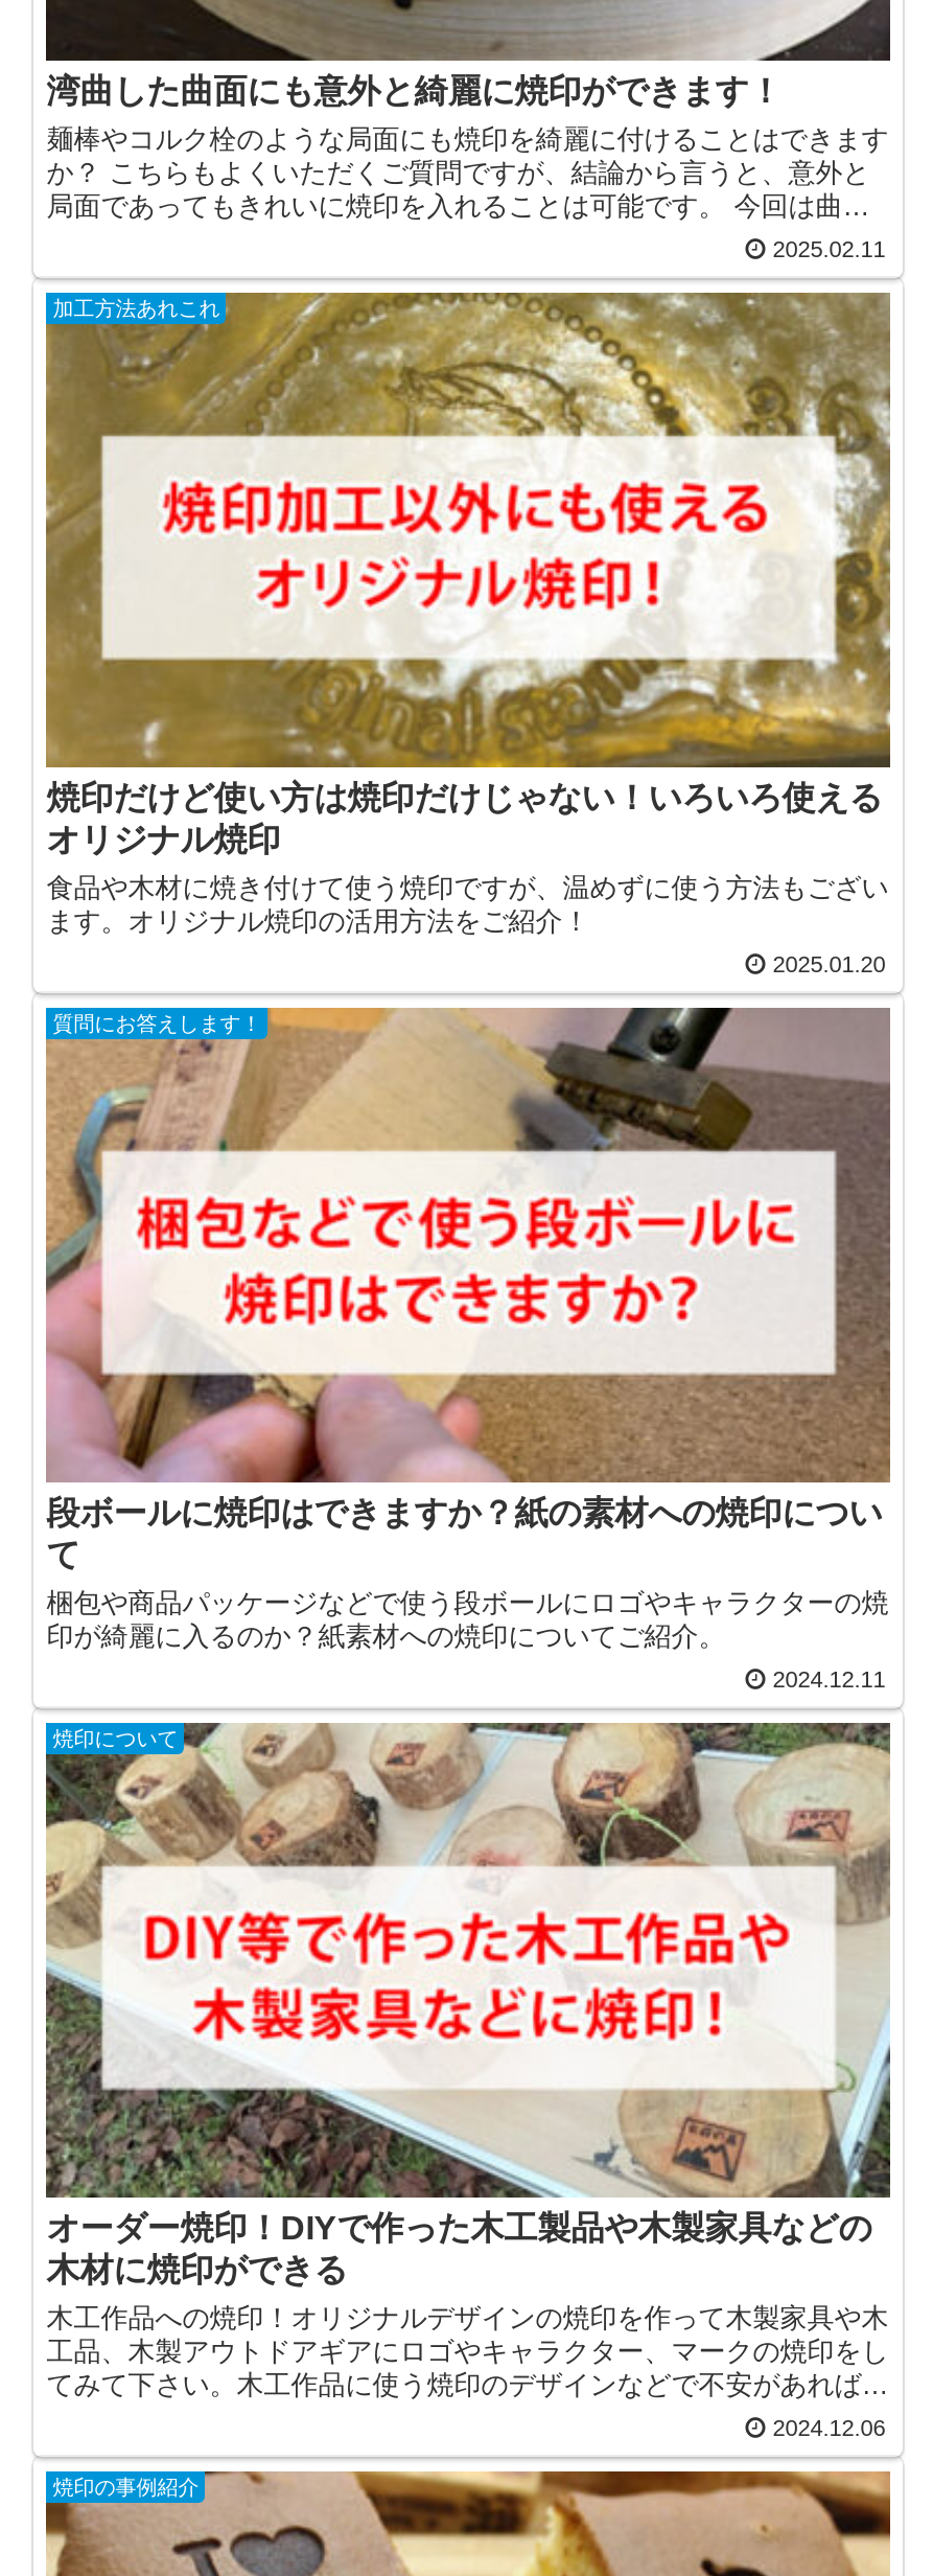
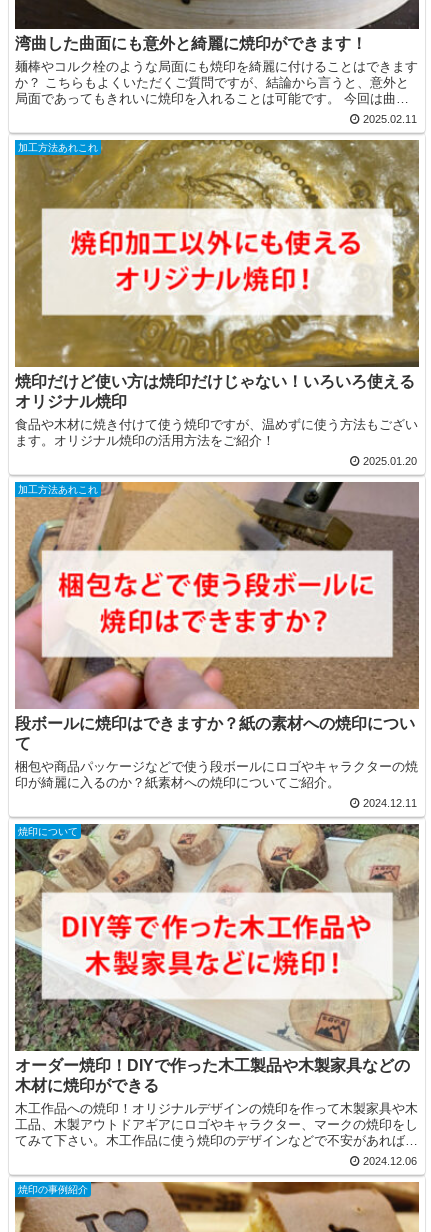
[53,1011,262,1034] 質問にお答えします！ -> [18,484,98,495] 加工方法あれこれ

